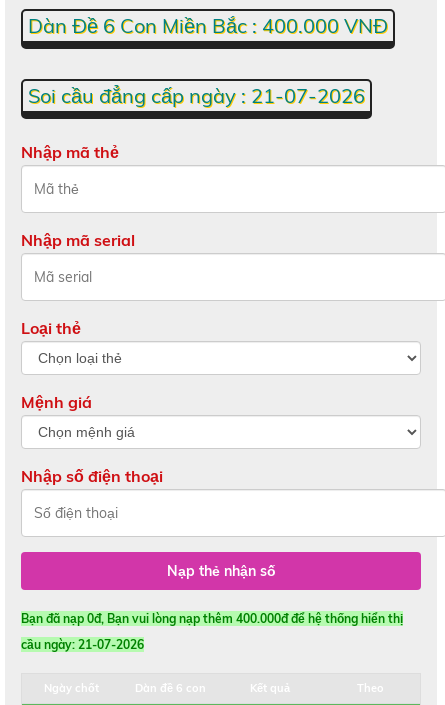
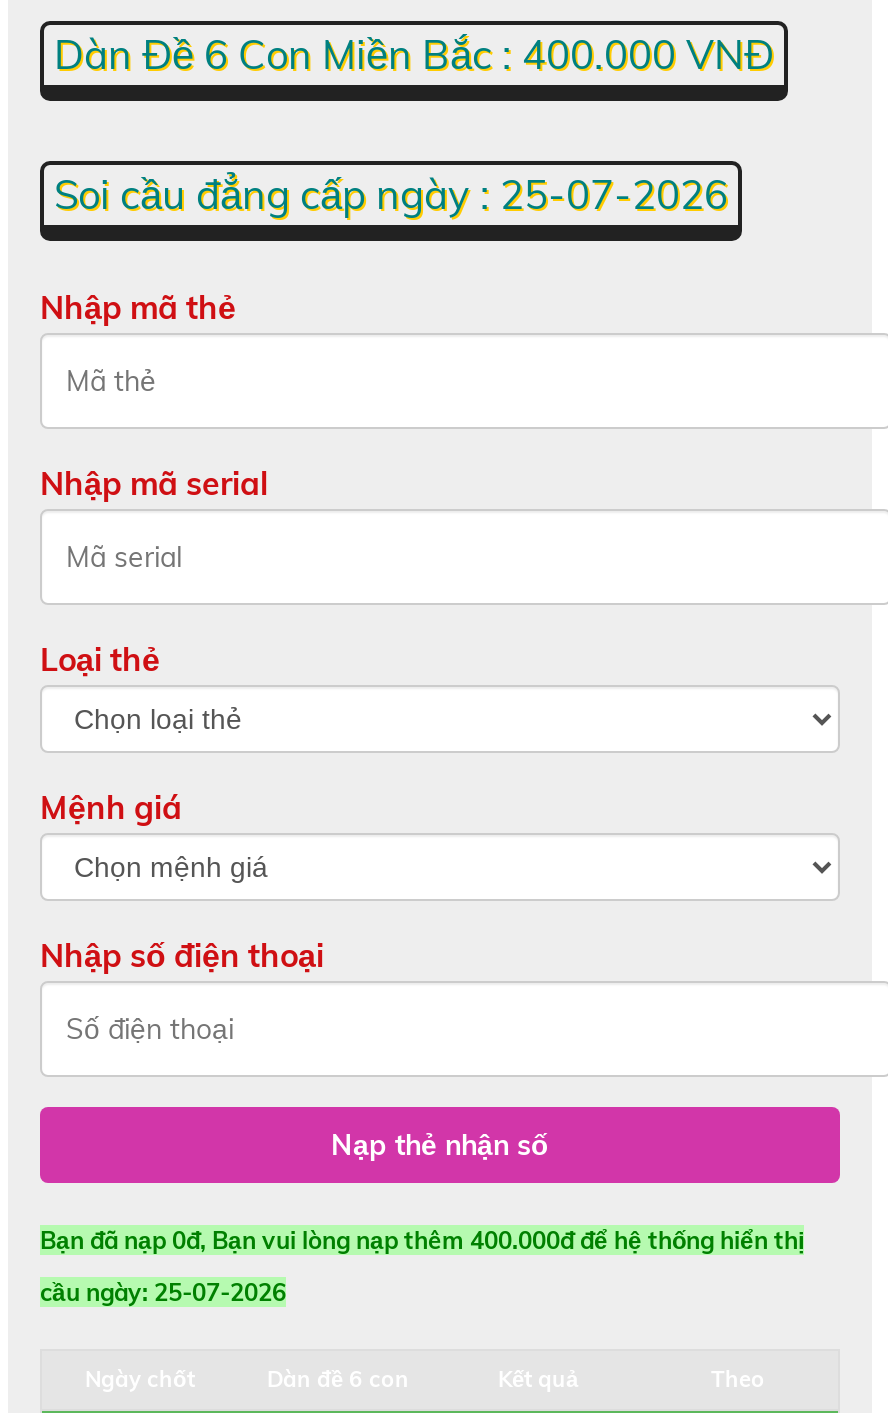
[28,83,365,108] Soi cầu đẳng cấp ngày : 21-07-2026 -> [54,169,728,219] Soi cầu đẳng cấp ngày : 25-07-2026
[21,637,144,652] cầu ngày: 21-07-2026 -> [40,1277,286,1307] cầu ngày: 25-07-2026

